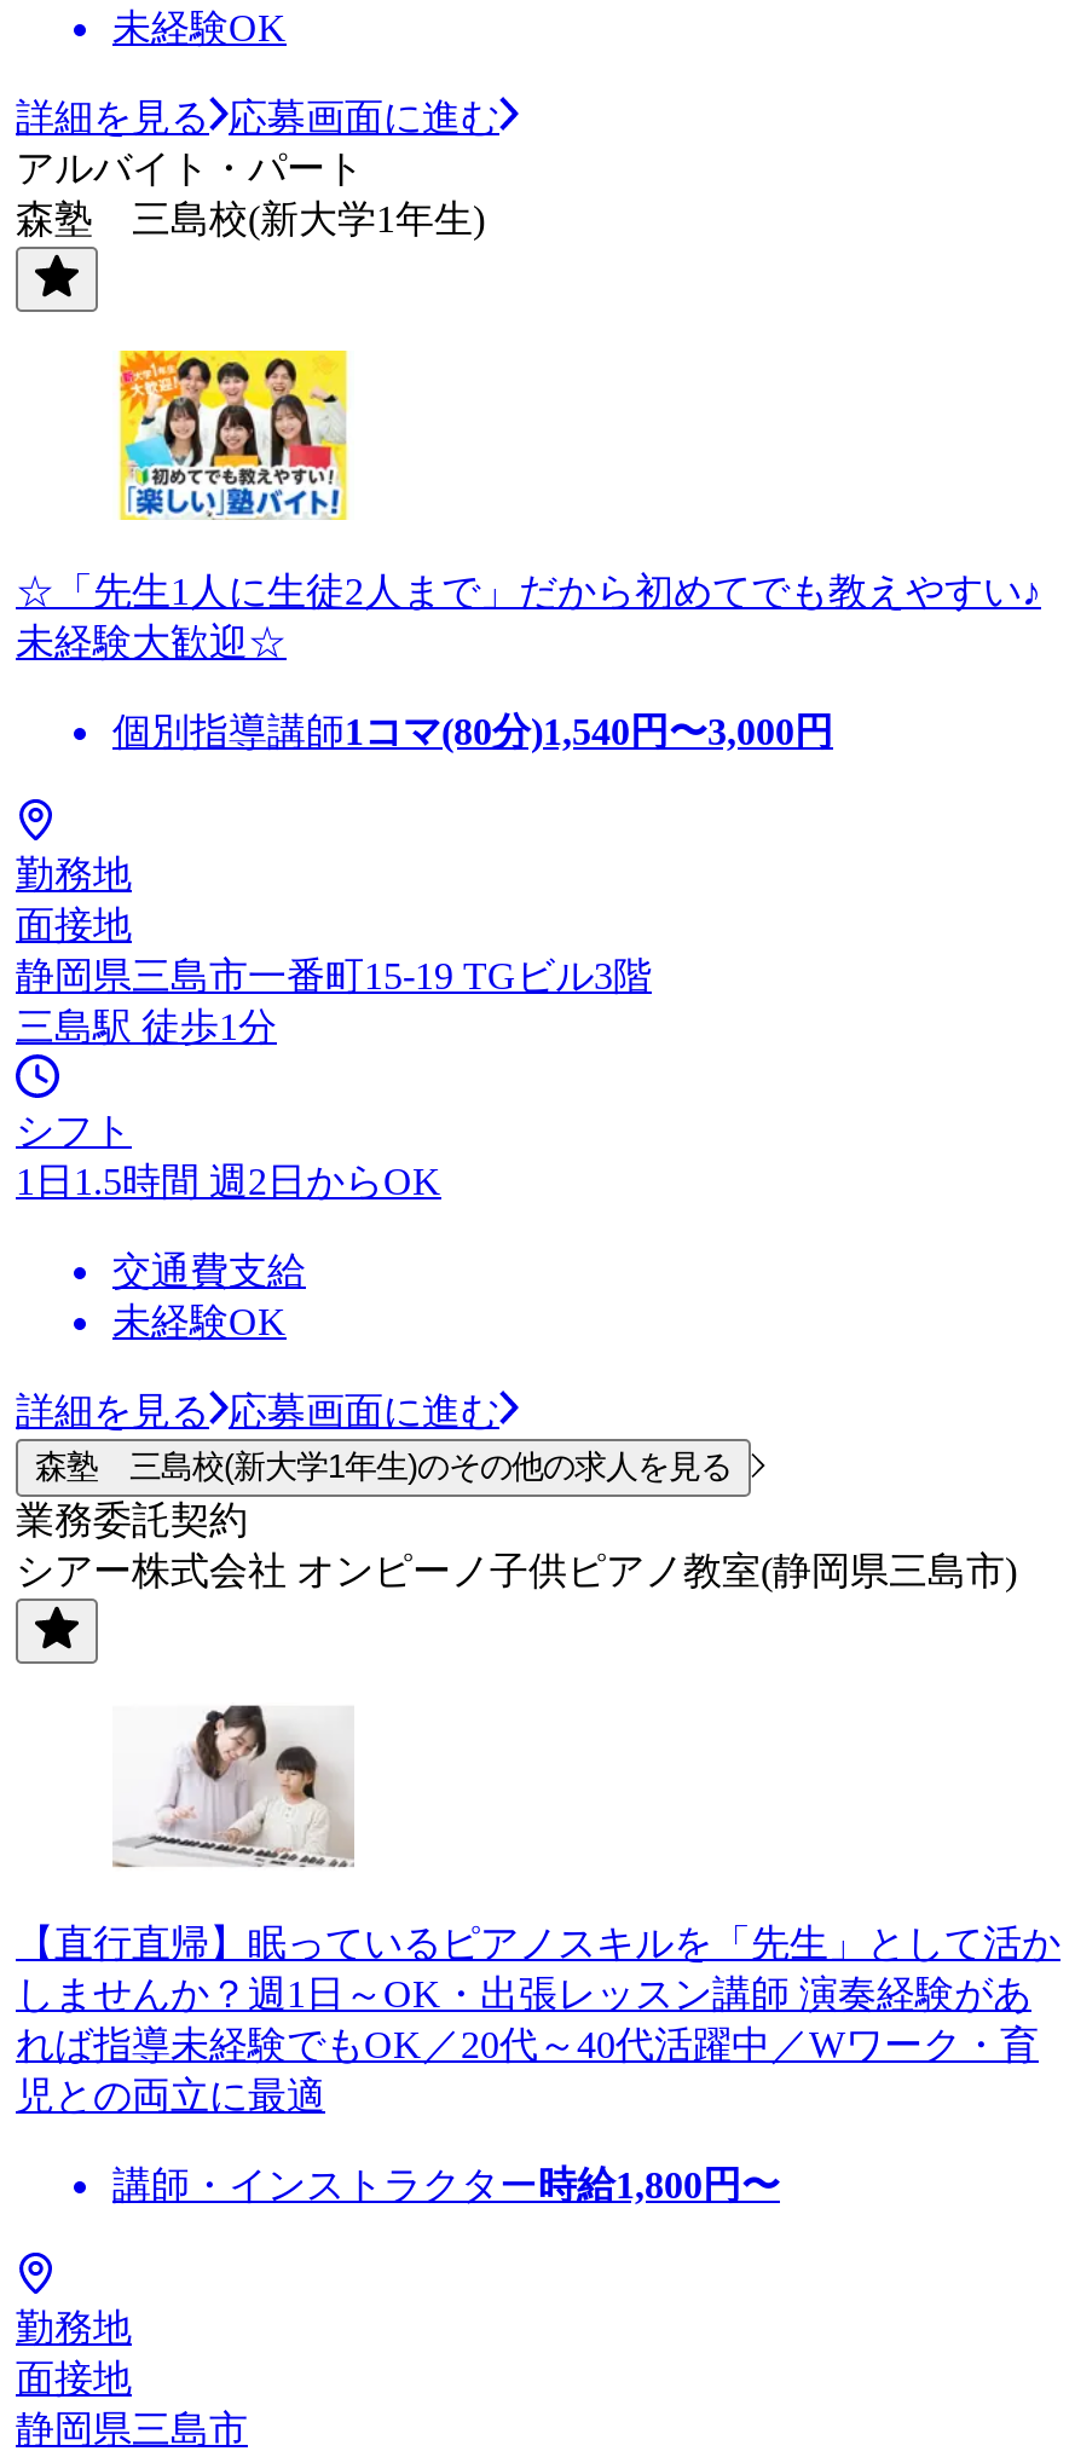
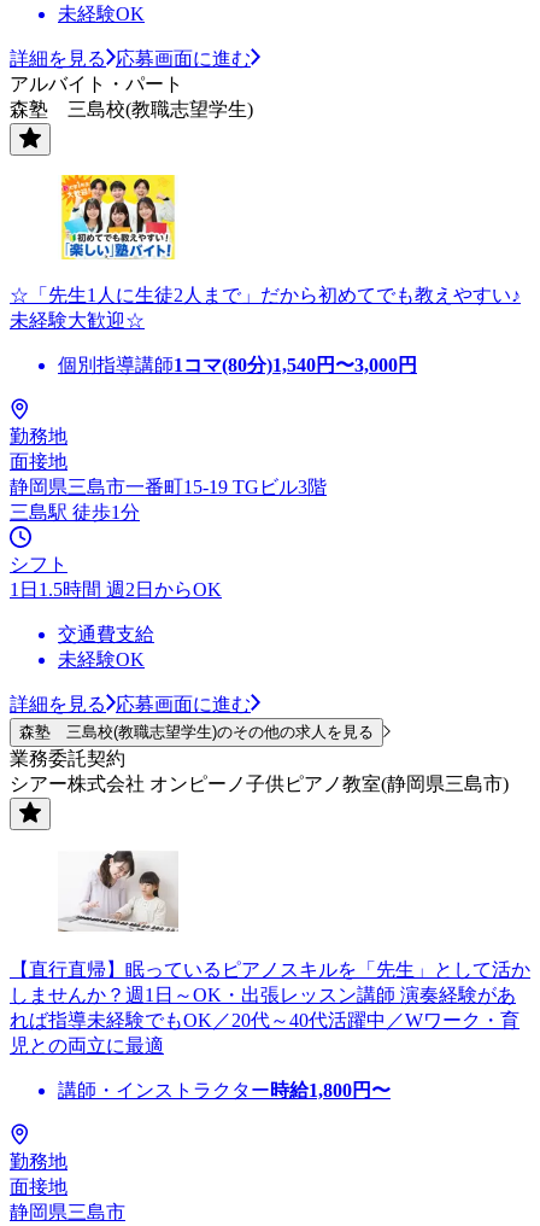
[16,198,485,239] 森塾 三島校(新大学1年生) -> [10,99,253,119] 森塾 三島校(教職志望学生)
[35,1448,732,1485] 森塾 三島校(新大学1年生)のその他の求人を見る -> [19,723,374,741] 森塾 三島校(教職志望学生)のその他の求人を見る

